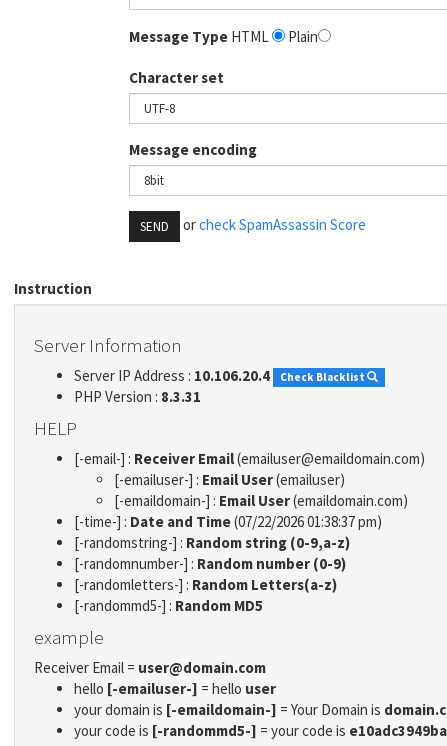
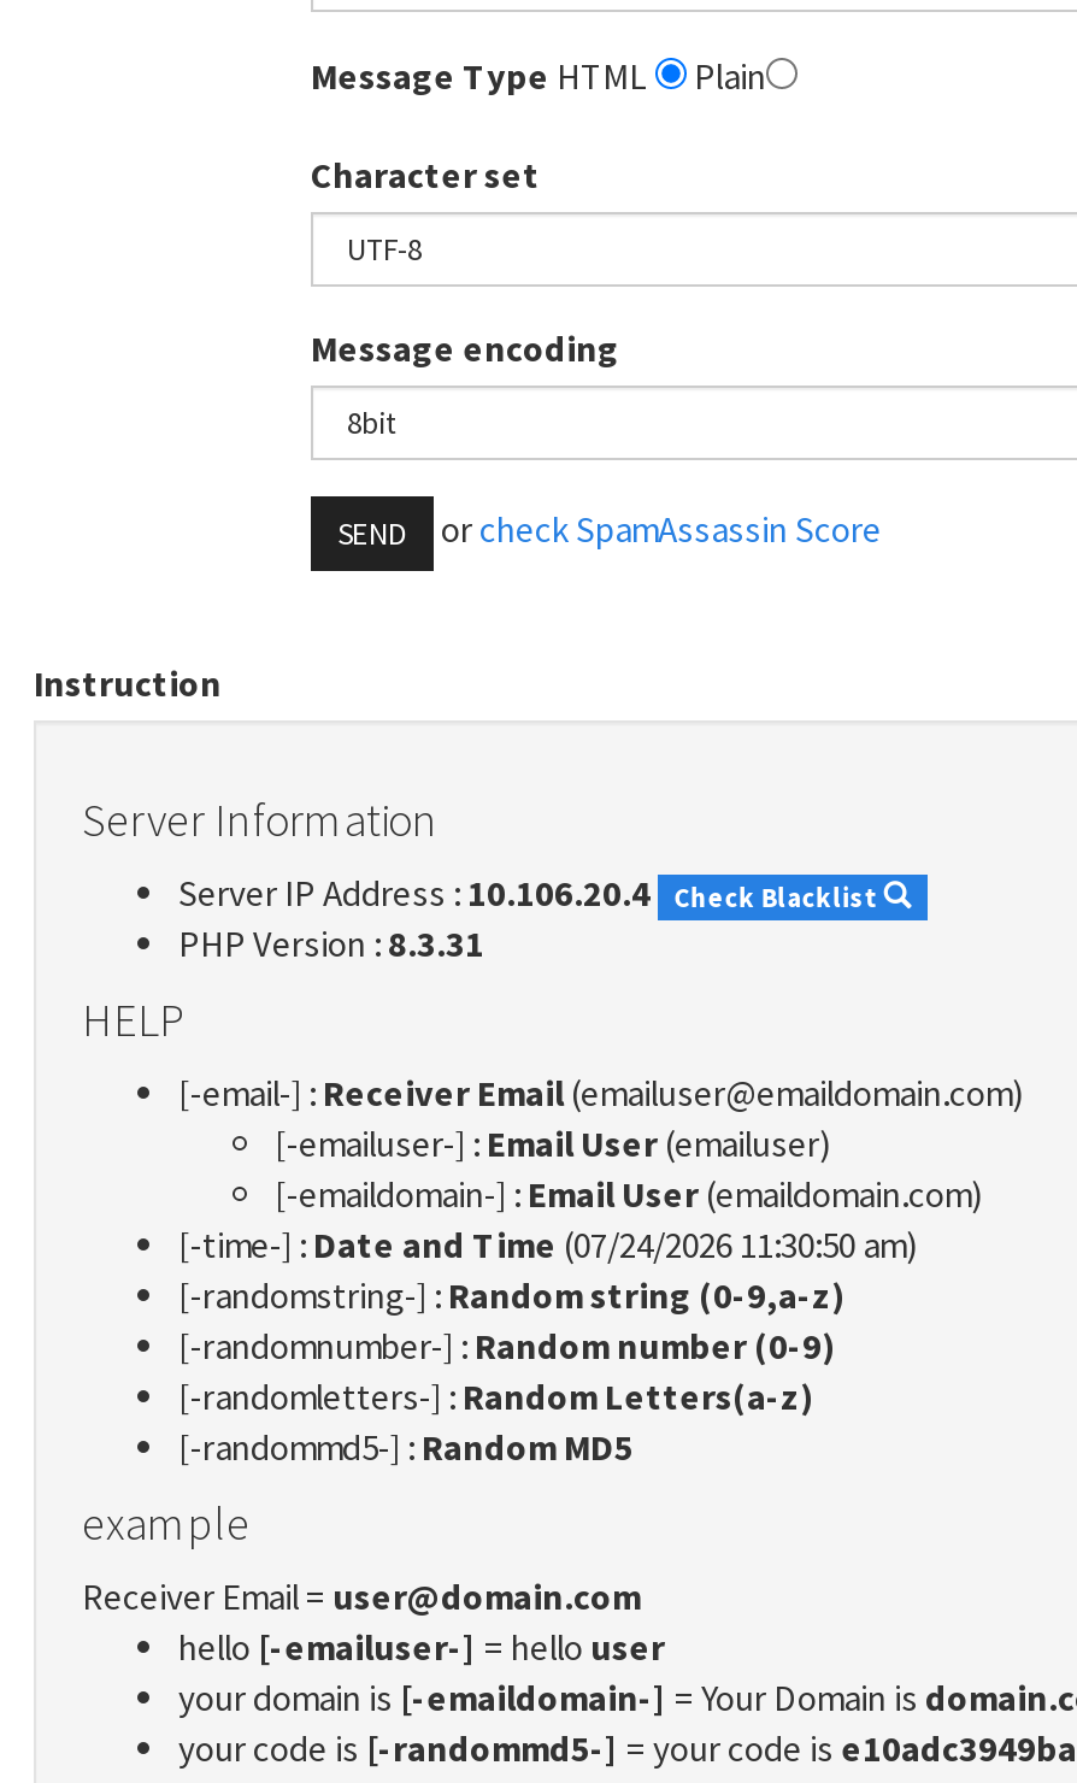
[74,512,382,531] [-time-] : Date and Time (07/22/2026 01:38:37 pm) -> [178,1222,918,1268] [-time-] : Date and Time (07/24/2026 11:30:50 am)

